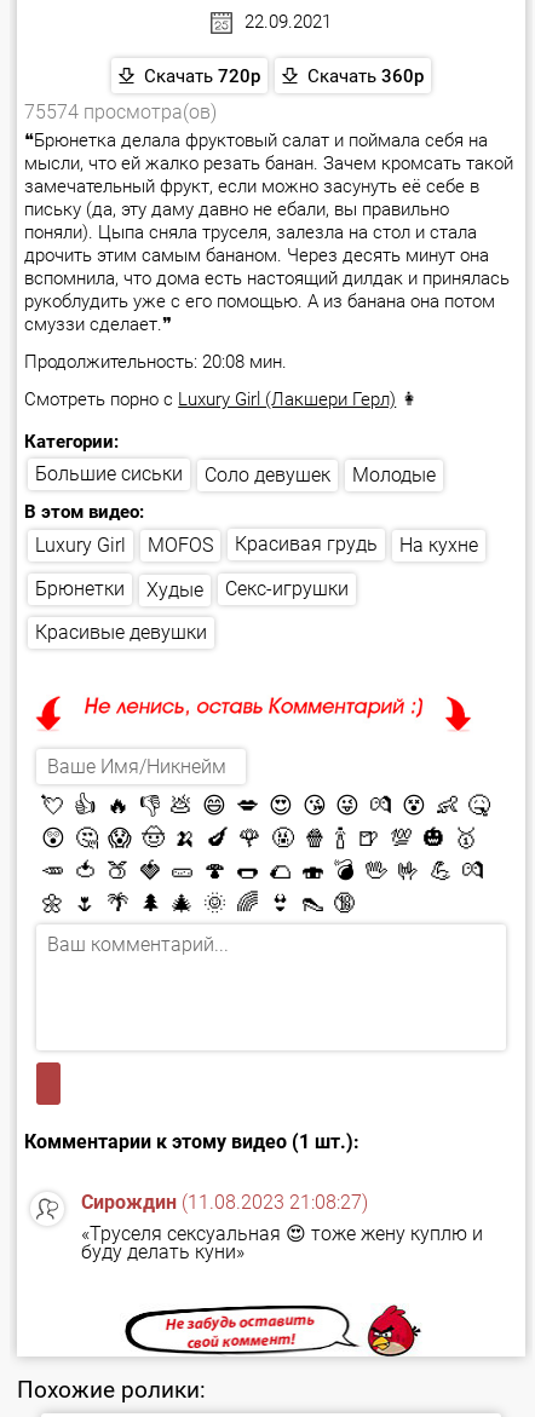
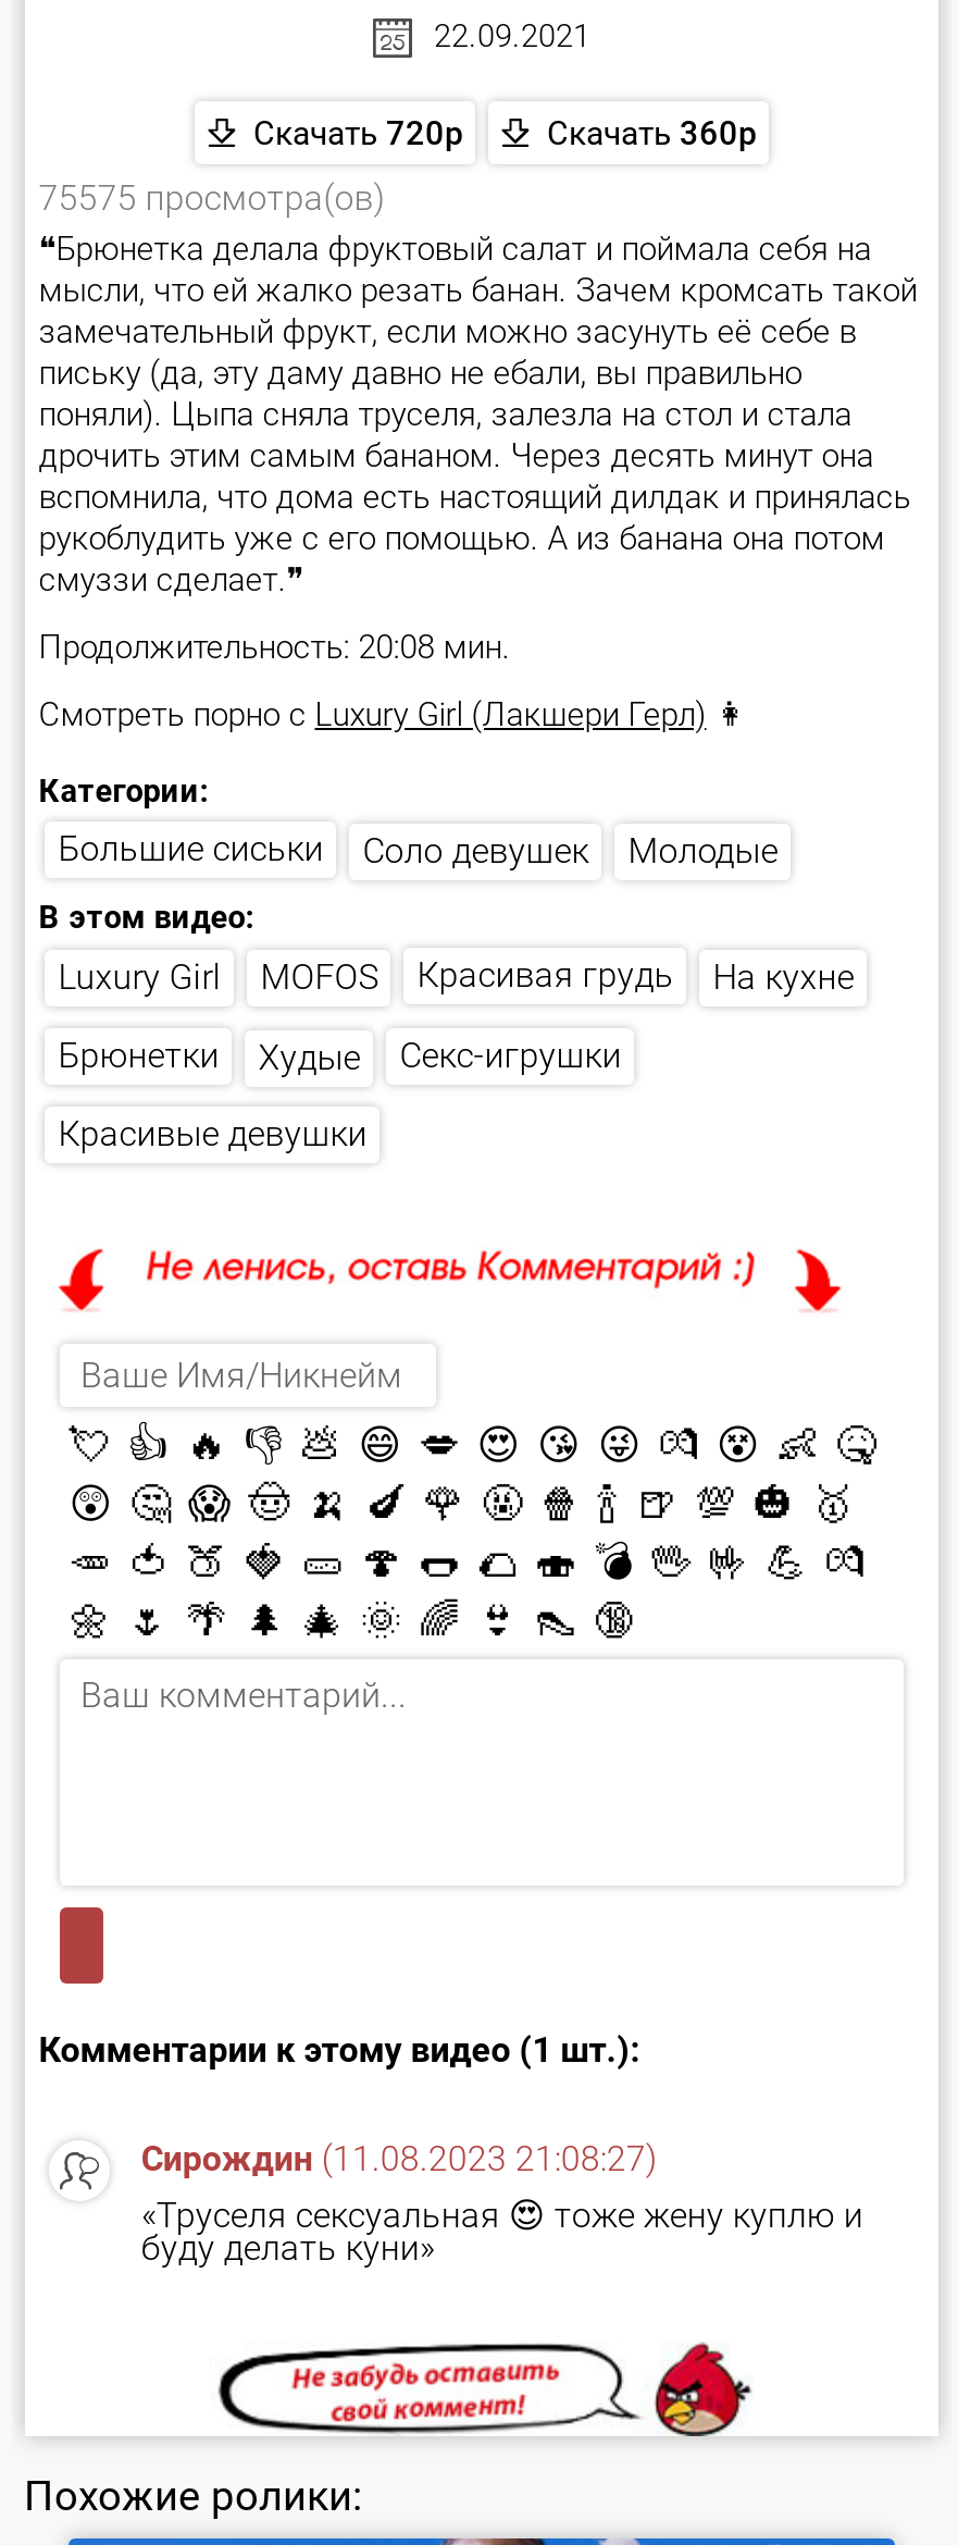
[24,100,217,123] 75574 просмотра(ов) -> [38,177,384,218] 75575 просмотра(ов)

